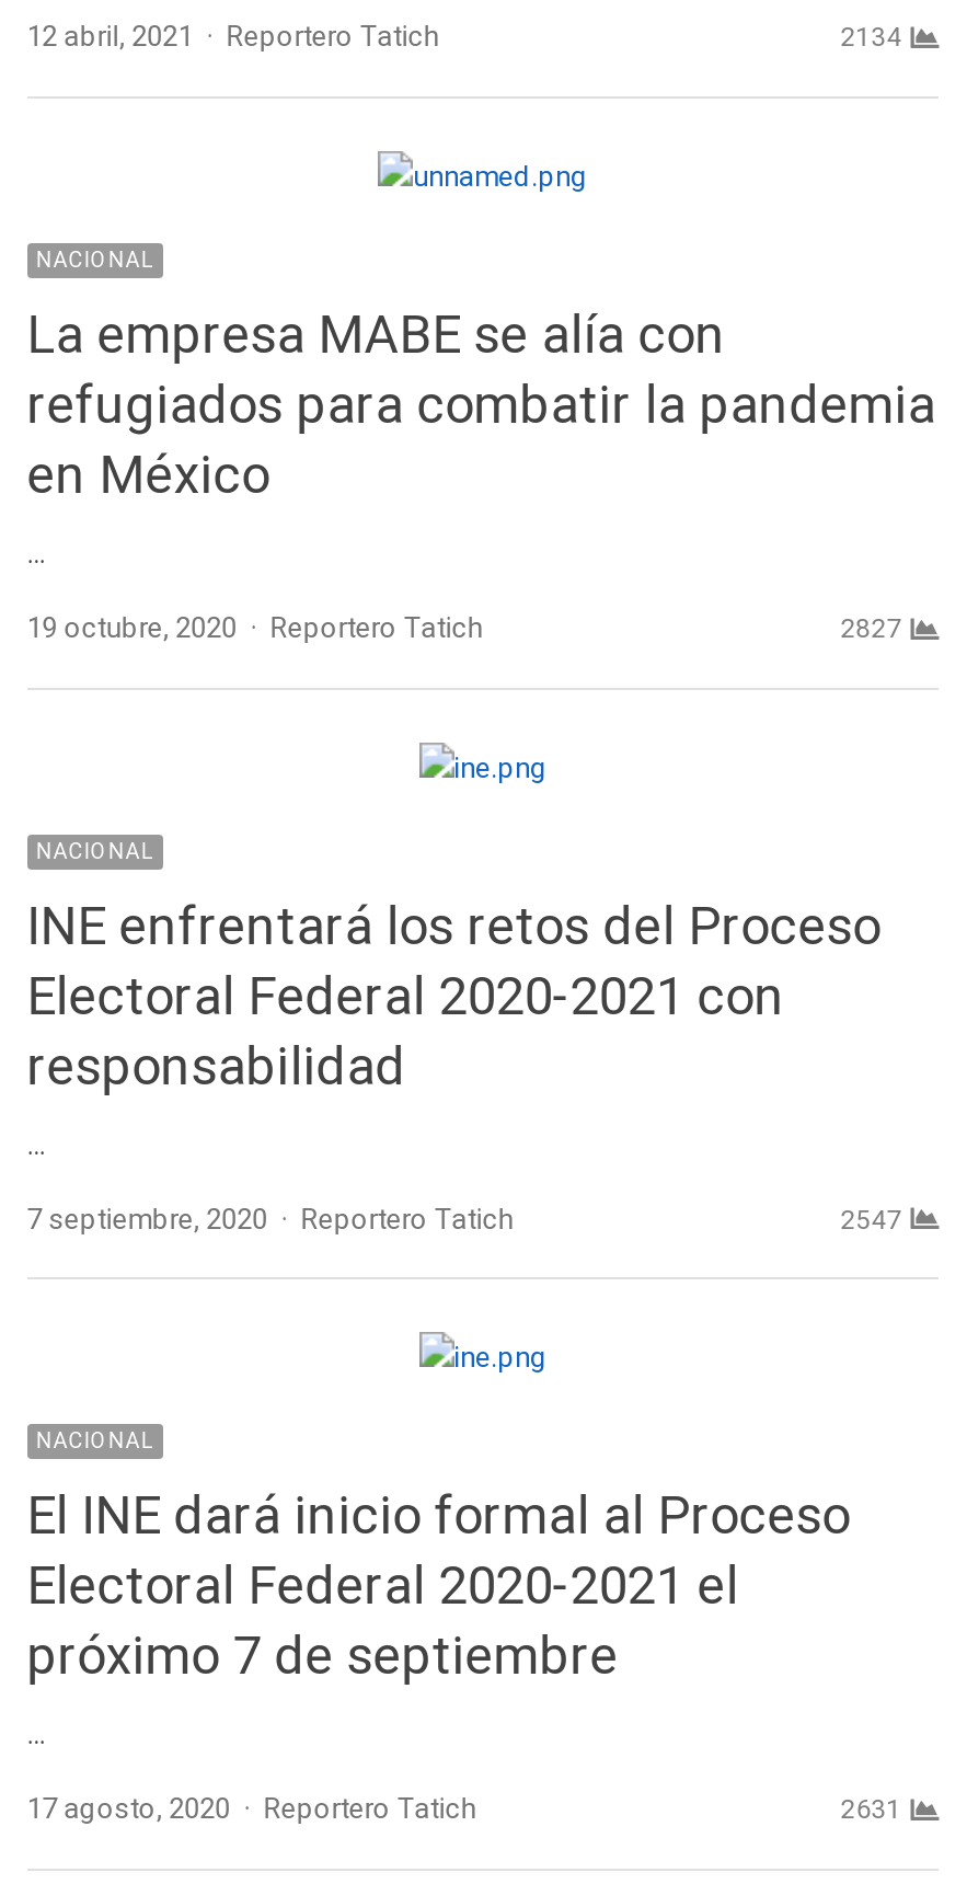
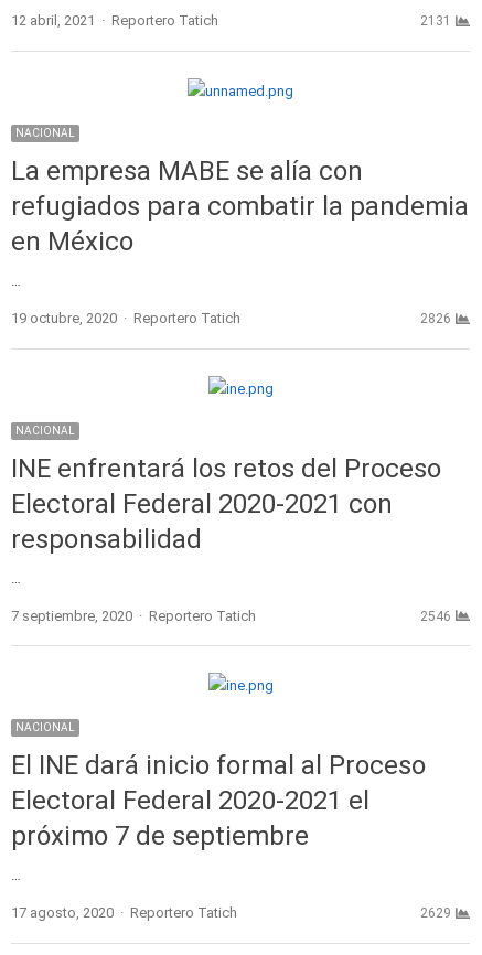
[841,22,902,53] 2134 -> [421,13,451,29] 2131
[841,613,902,644] 2827 -> [421,311,451,326] 2826
[841,1204,902,1235] 2547 -> [421,608,451,624] 2546
[841,1795,902,1826] 2631 -> [421,906,451,921] 2629

